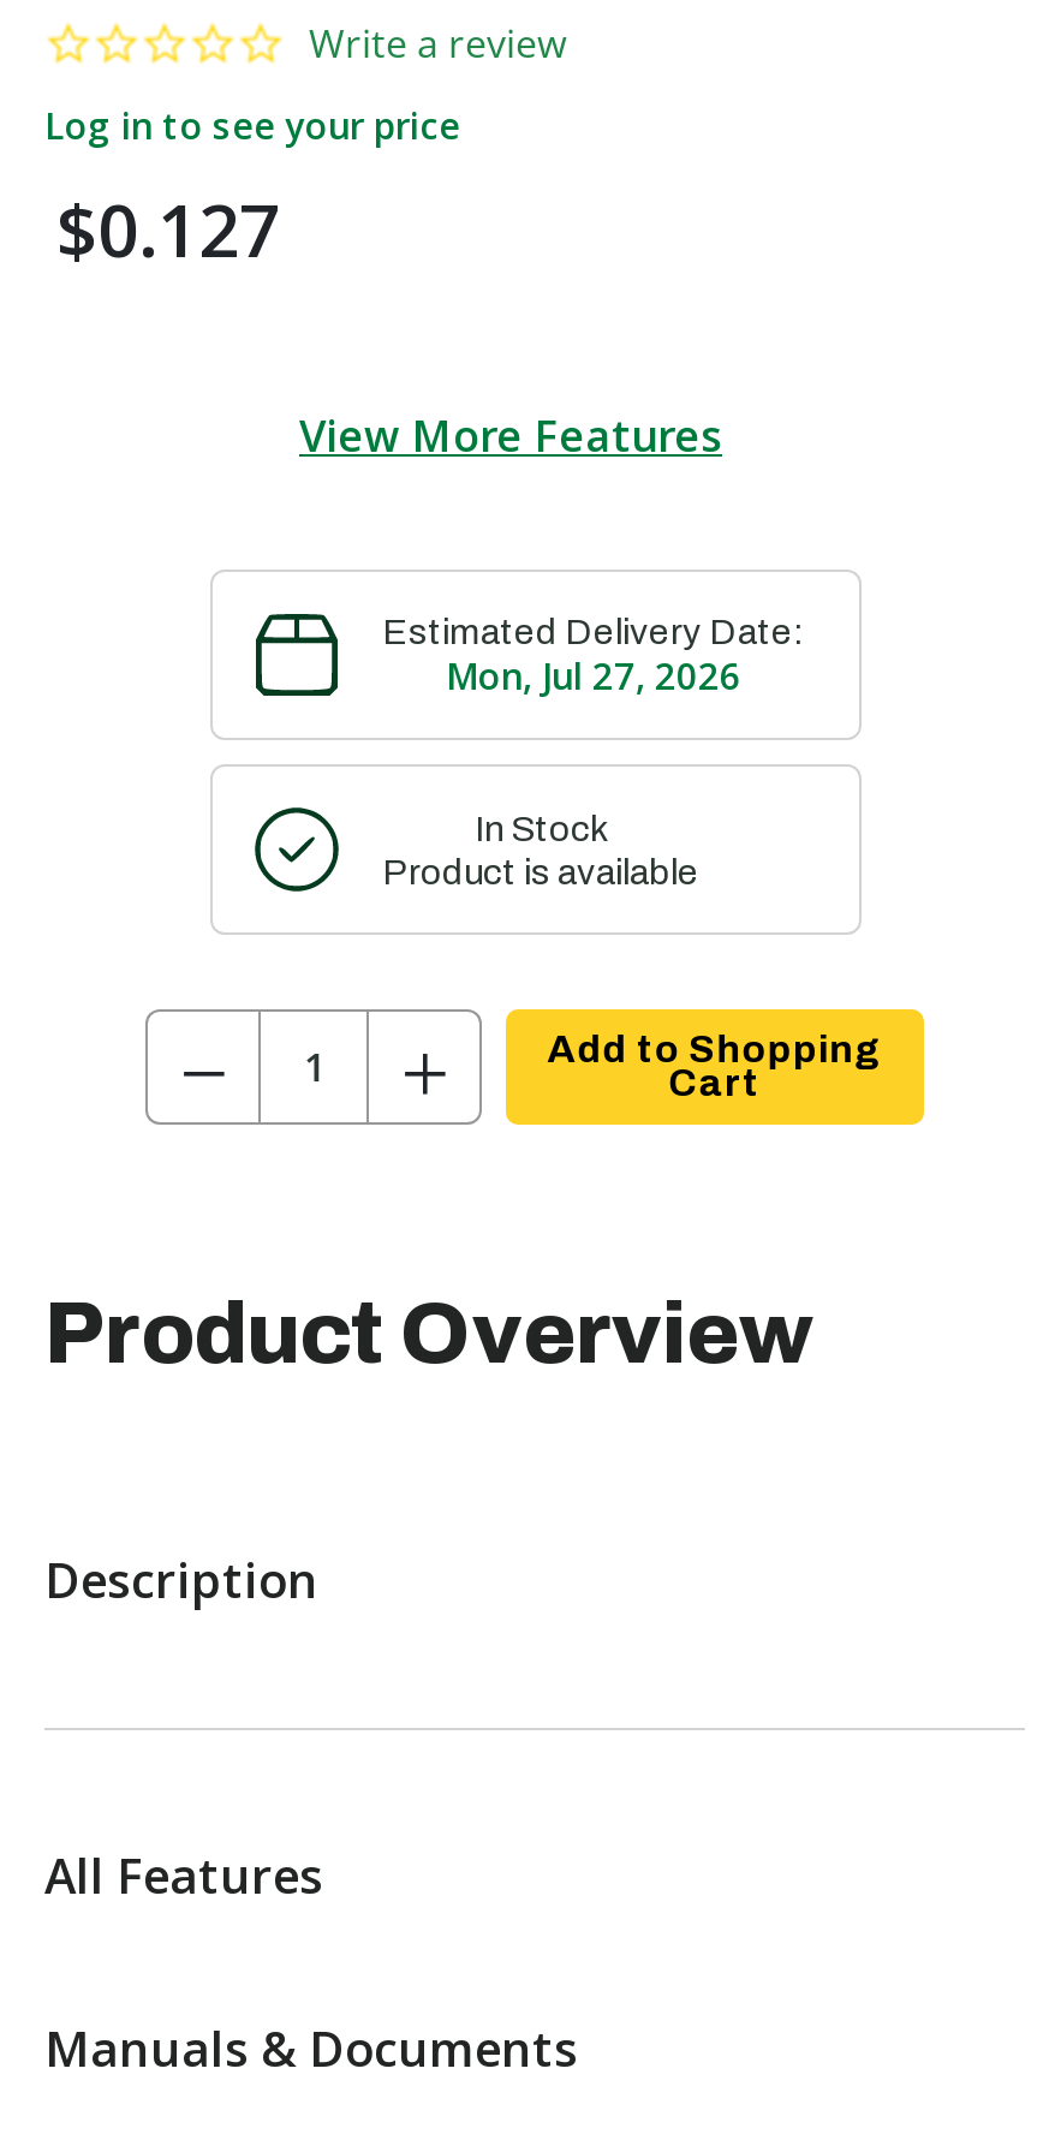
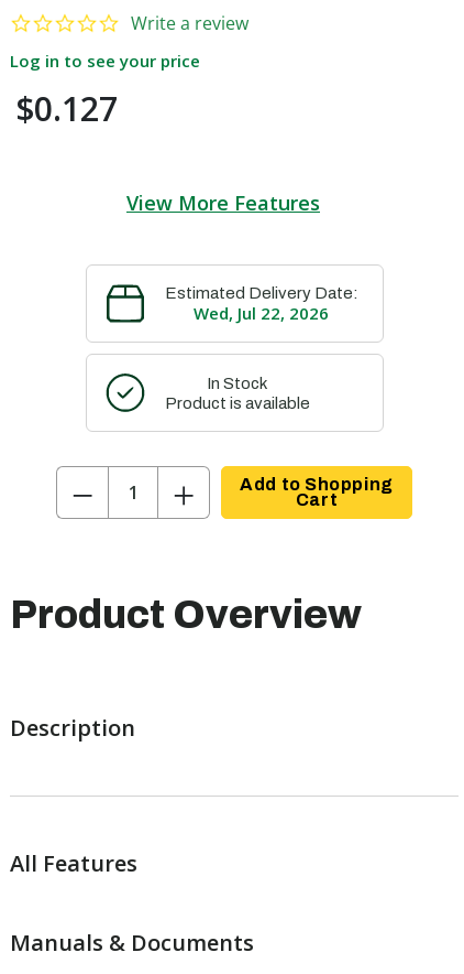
[446,651,741,699] Mon, Jul 27, 2026 -> [194,302,329,324] Wed, Jul 22, 2026

